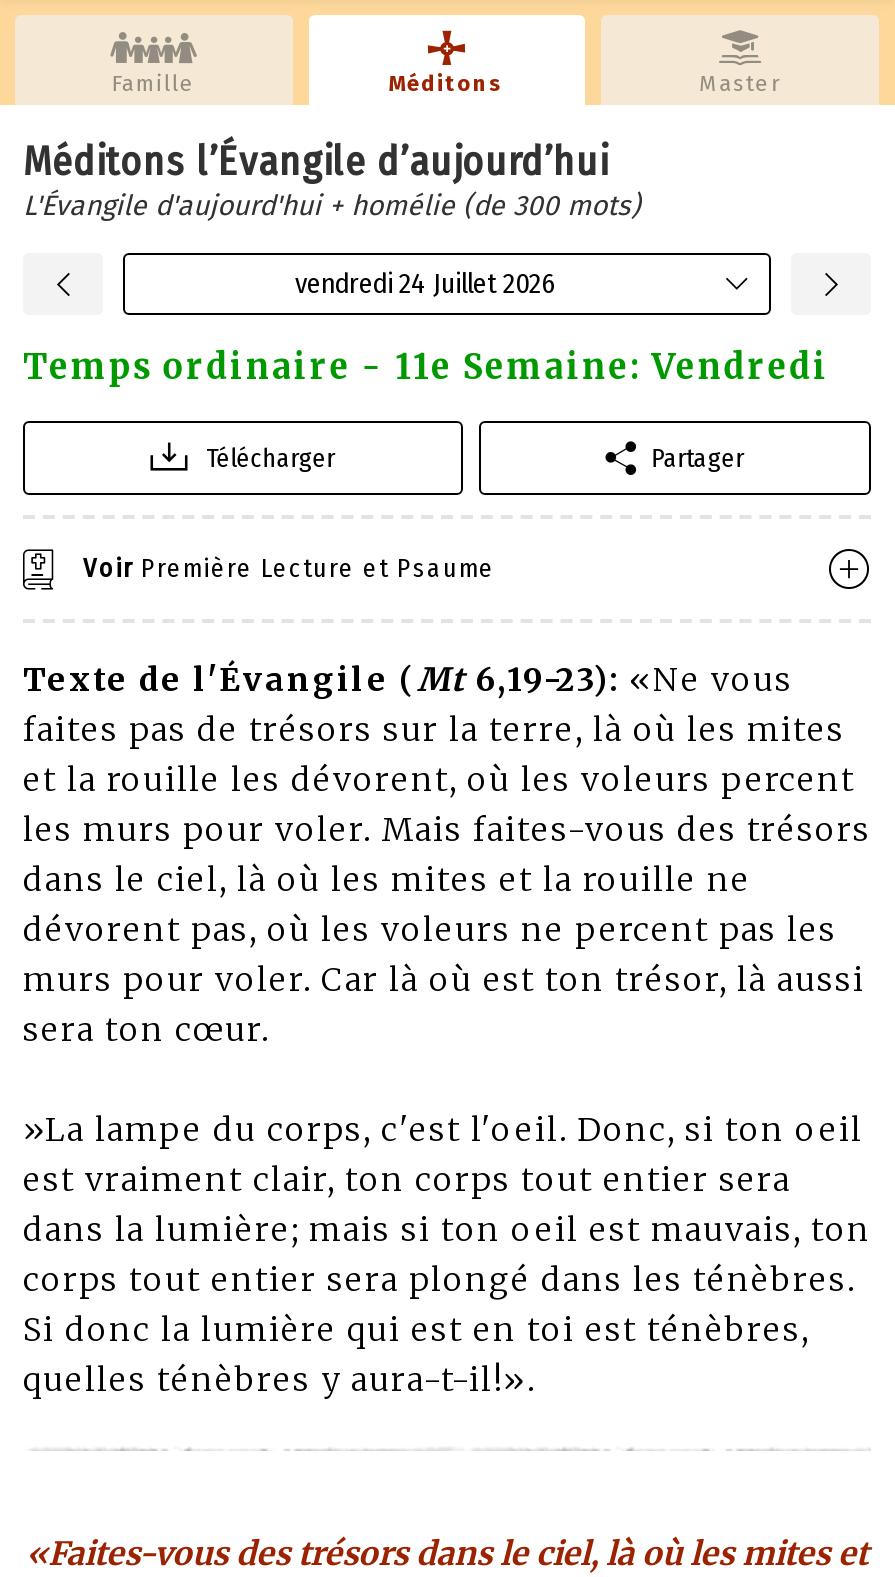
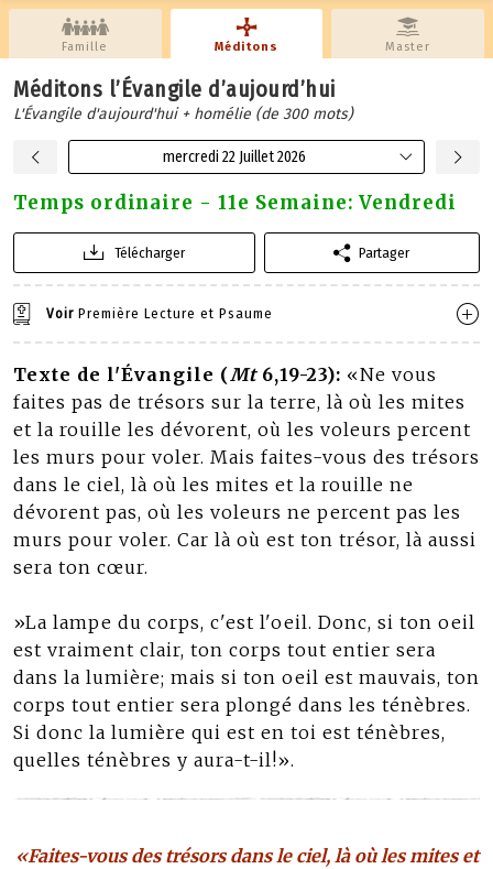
[295,267,555,301] vendredi 24 Juillet 2026 -> [163,148,306,166] mercredi 22 Juillet 2026

